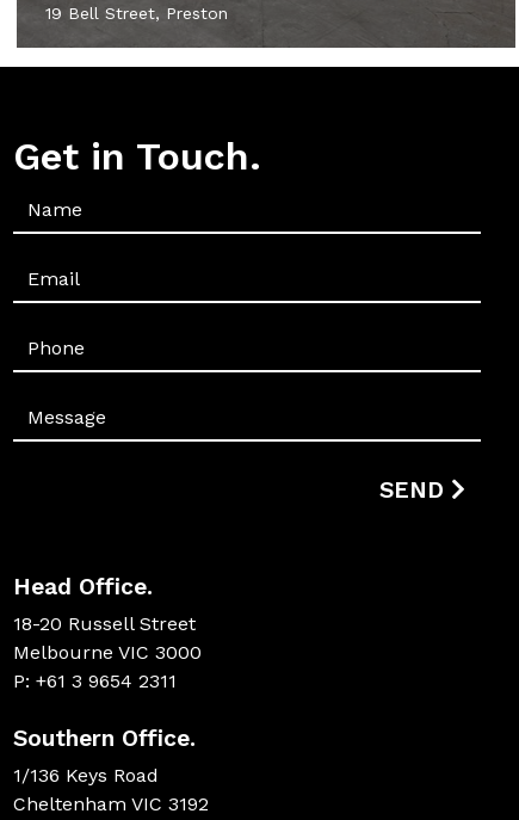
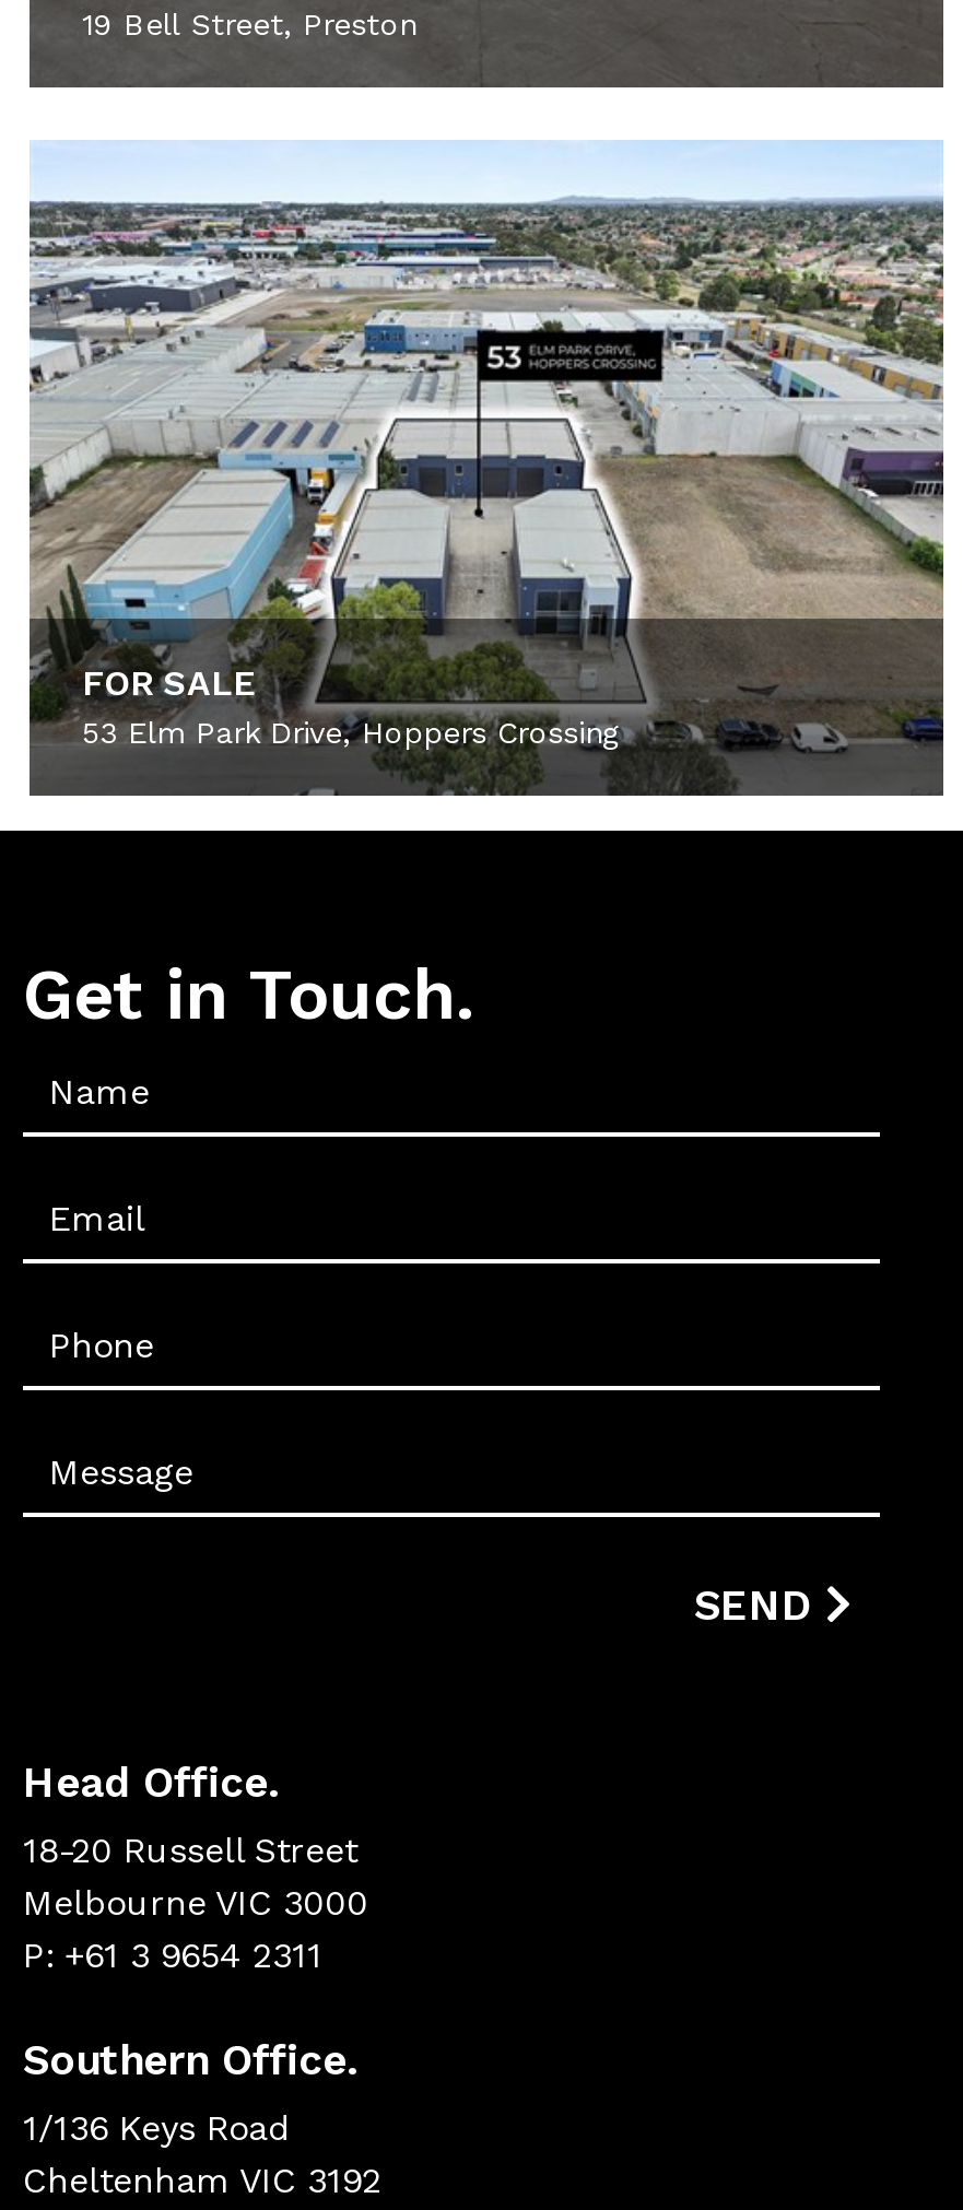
none -> [30,122,943,794] [image] | FOR SALE | 53 Elm Park Drive, Hoppers Crossing

